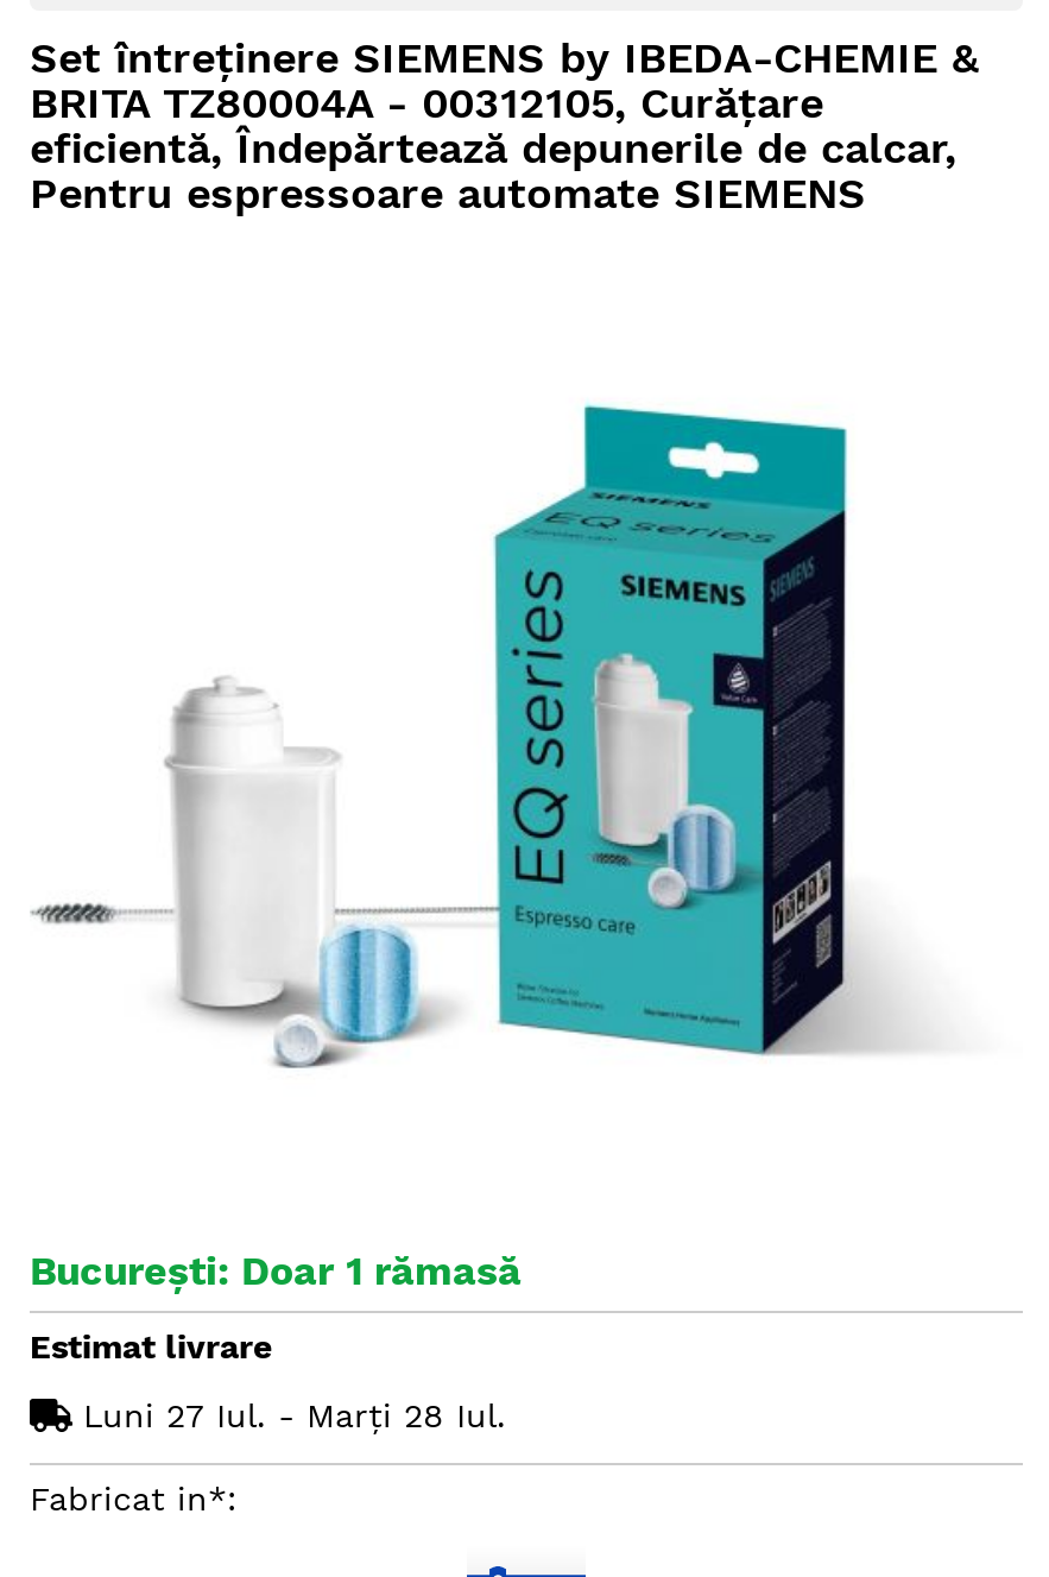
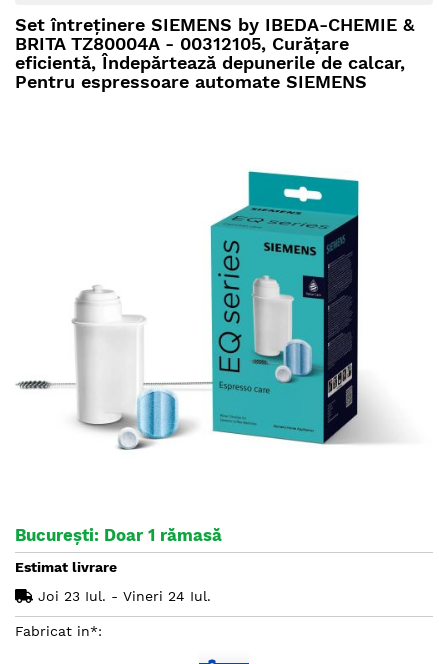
[71,1396,506,1434] Luni 27 Iul. - Marți 28 Iul. -> [32,588,210,604] Joi 23 Iul. - Vineri 24 Iul.

